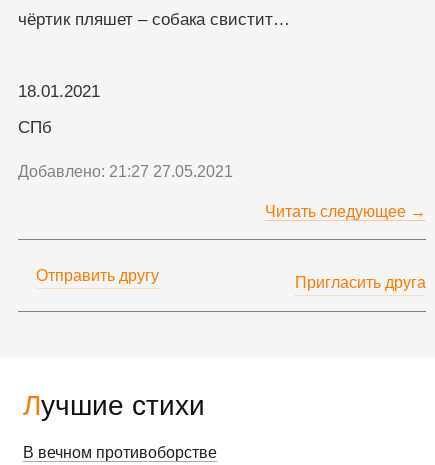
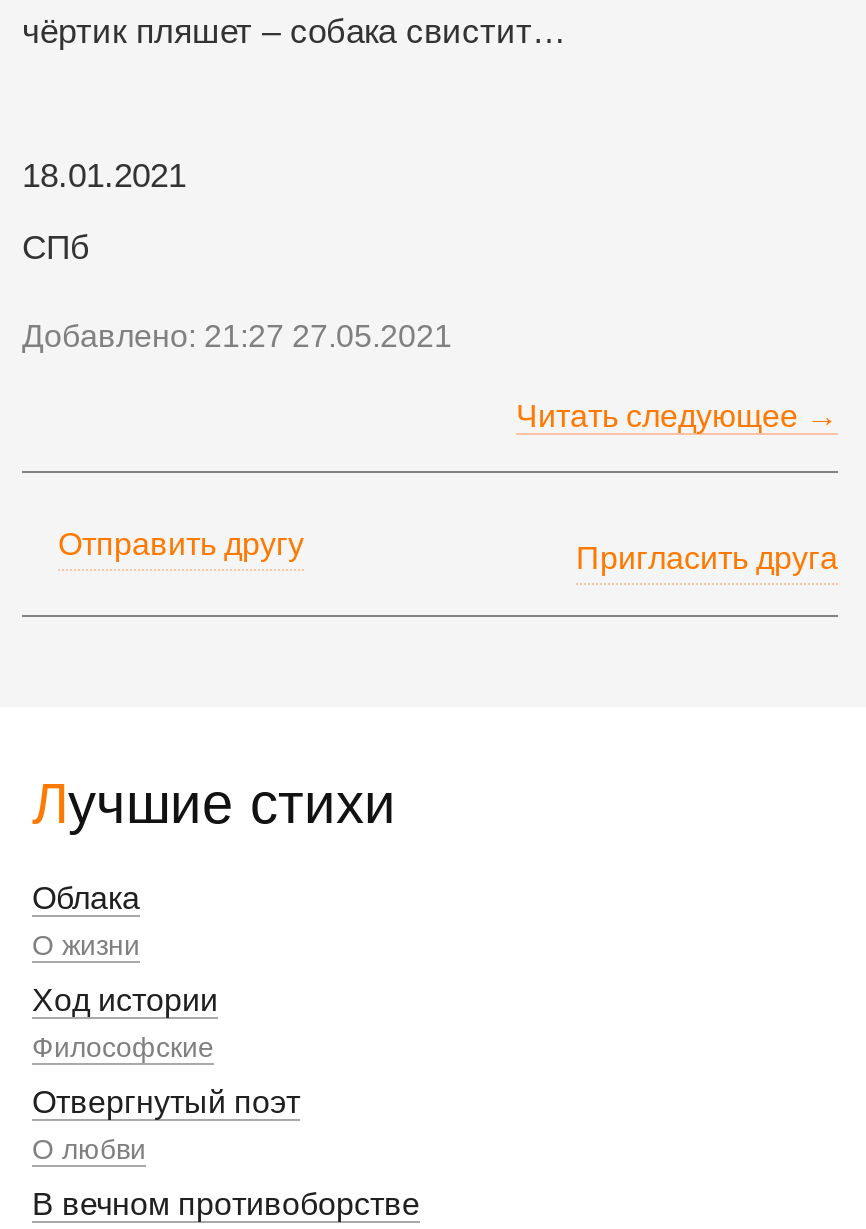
none -> [32,881,300,1165] Облака | О жизни | Ход истории | Философские | Отвергнутый поэт | О любви

